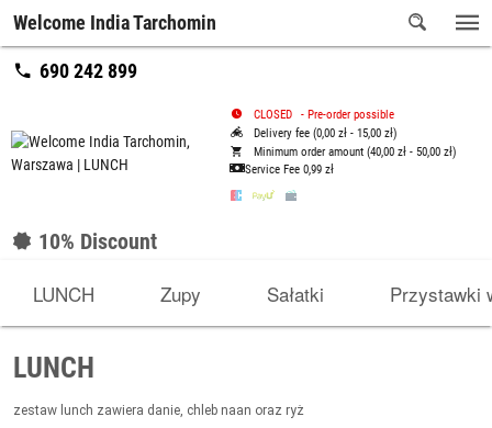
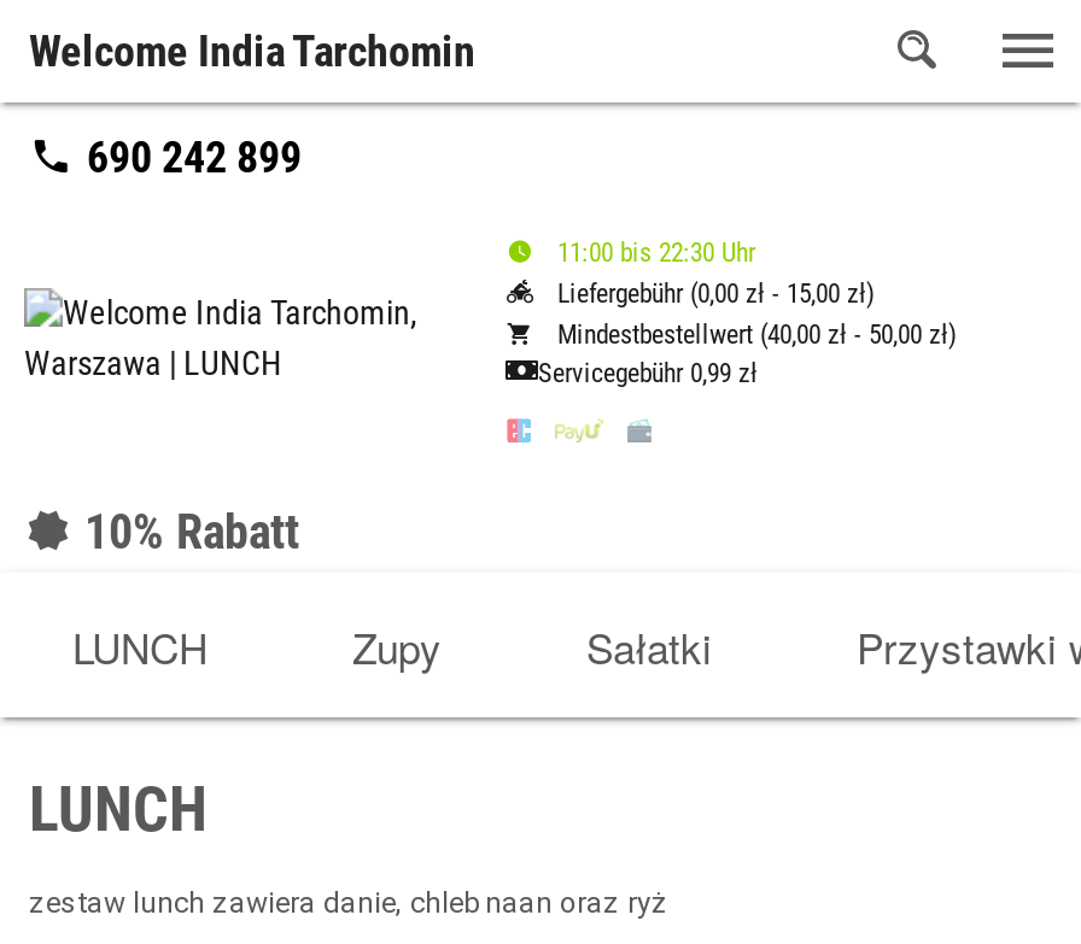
[245,108,457,177] CLOSED | - Pre-order possible | Delivery fee (0,00 zł - 15,00 zł) | Minimum order amount (40,00 zł - 50,00 zł) | Service Fee 0,99 zł -> [538,238,958,389] 11:00 bis 22:30 Uhr | Liefergebühr (0,00 zł - 15,00 zł) | Mindestbestellwert (40,00 zł - 50,00 zł) | Servicegebühr 0,99 zł
[38,228,157,255] 10% Discount -> [84,503,299,561] 10% Rabatt

